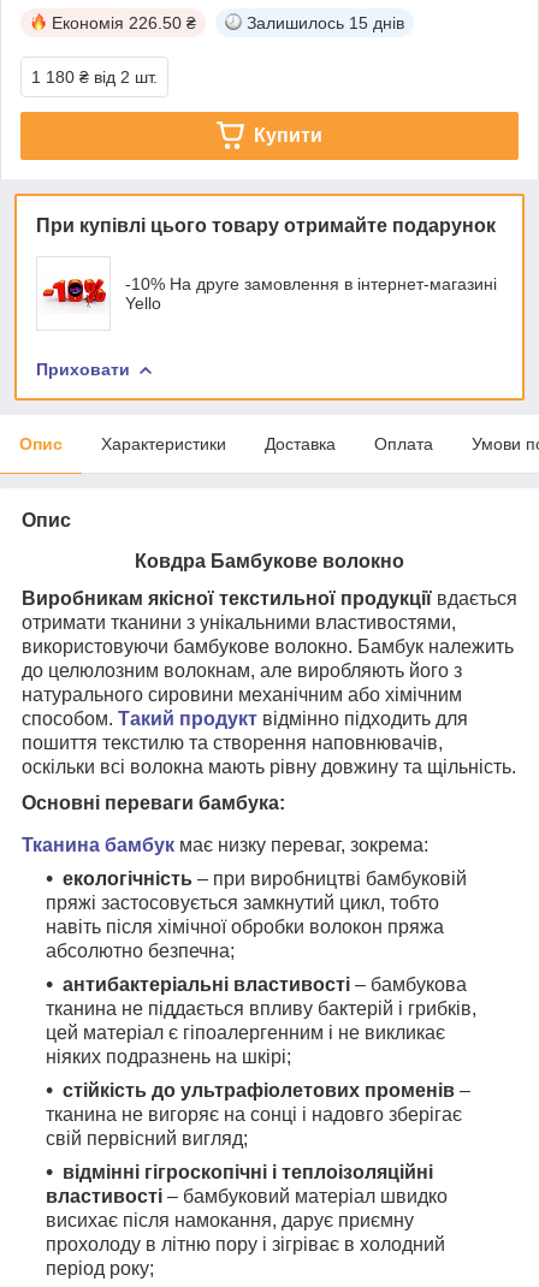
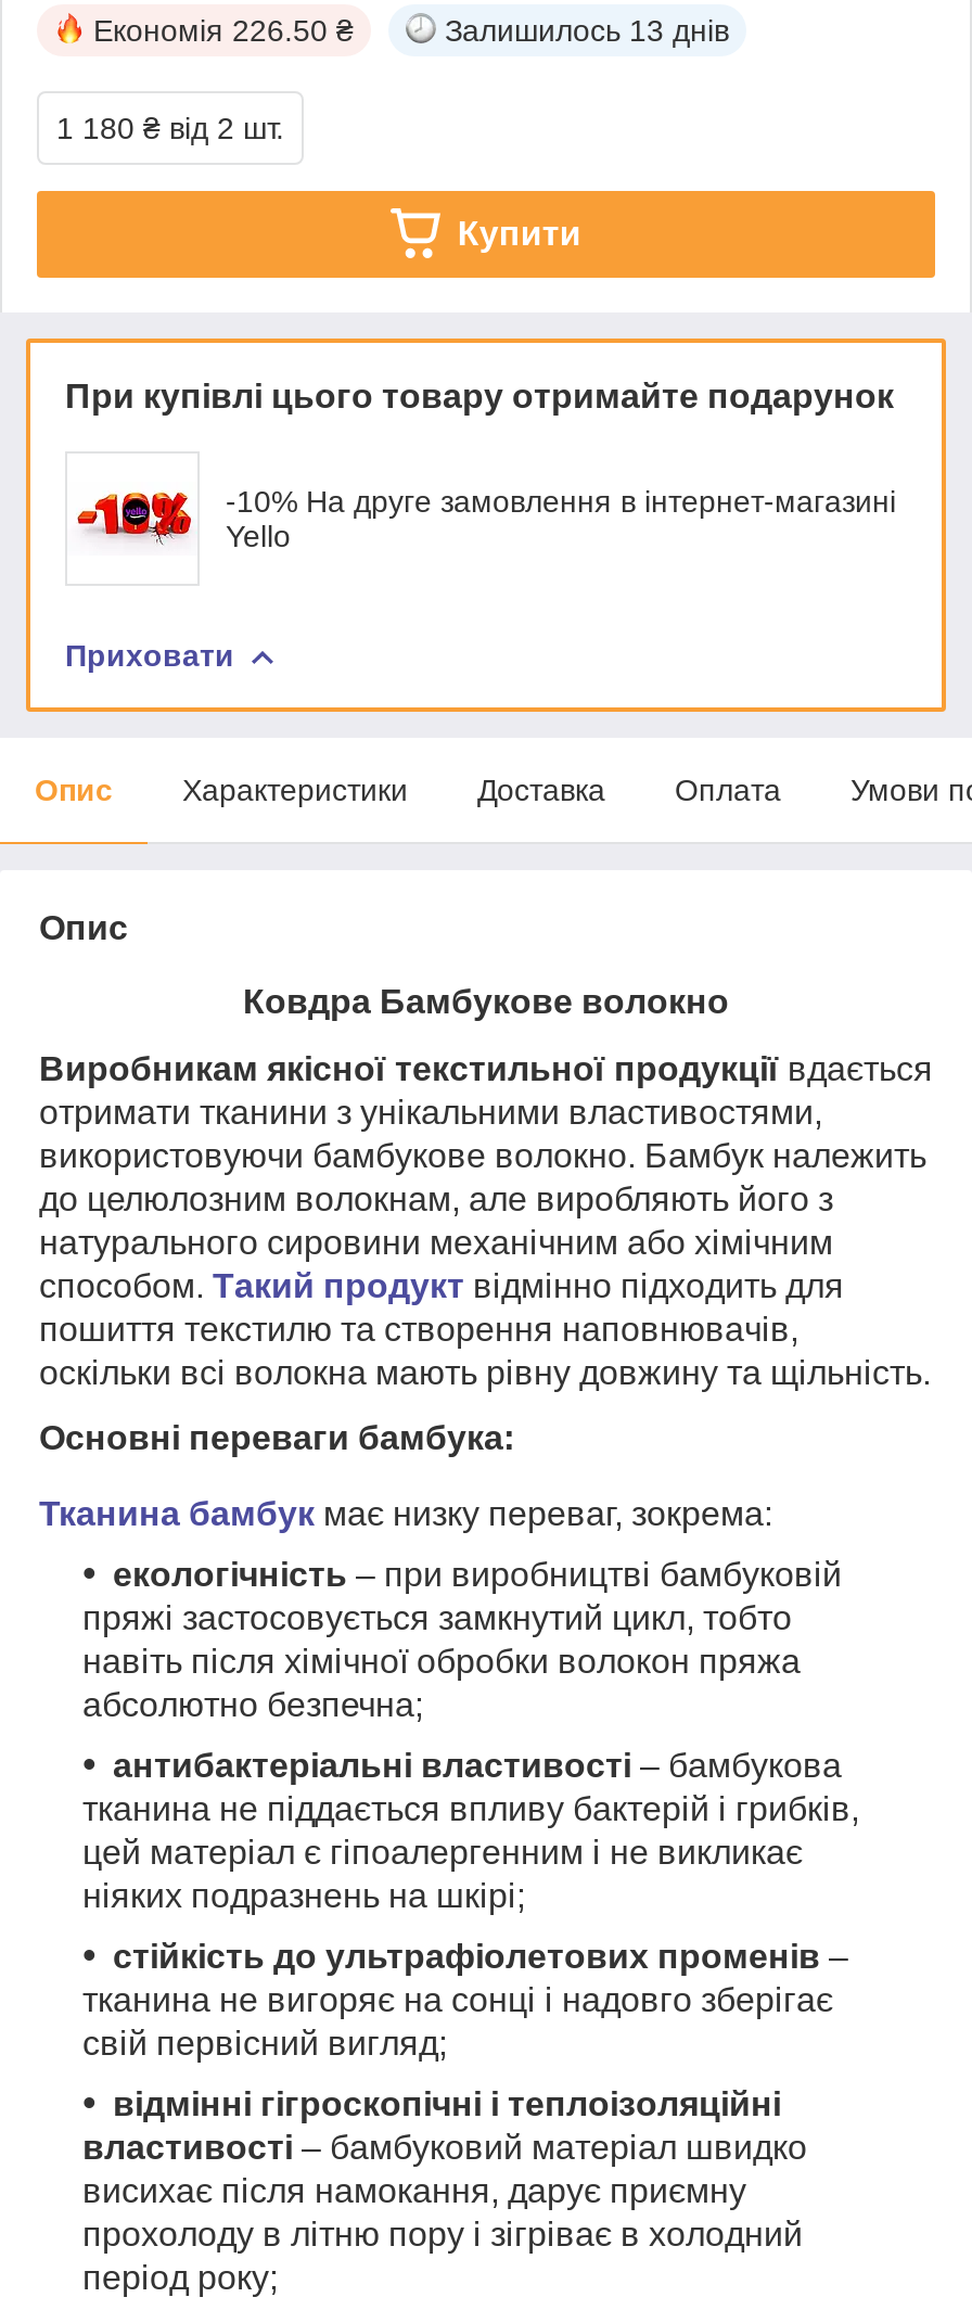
[247,13,404,32] Залишилось 15 днів -> [445,13,729,47] Залишилось 13 днів

